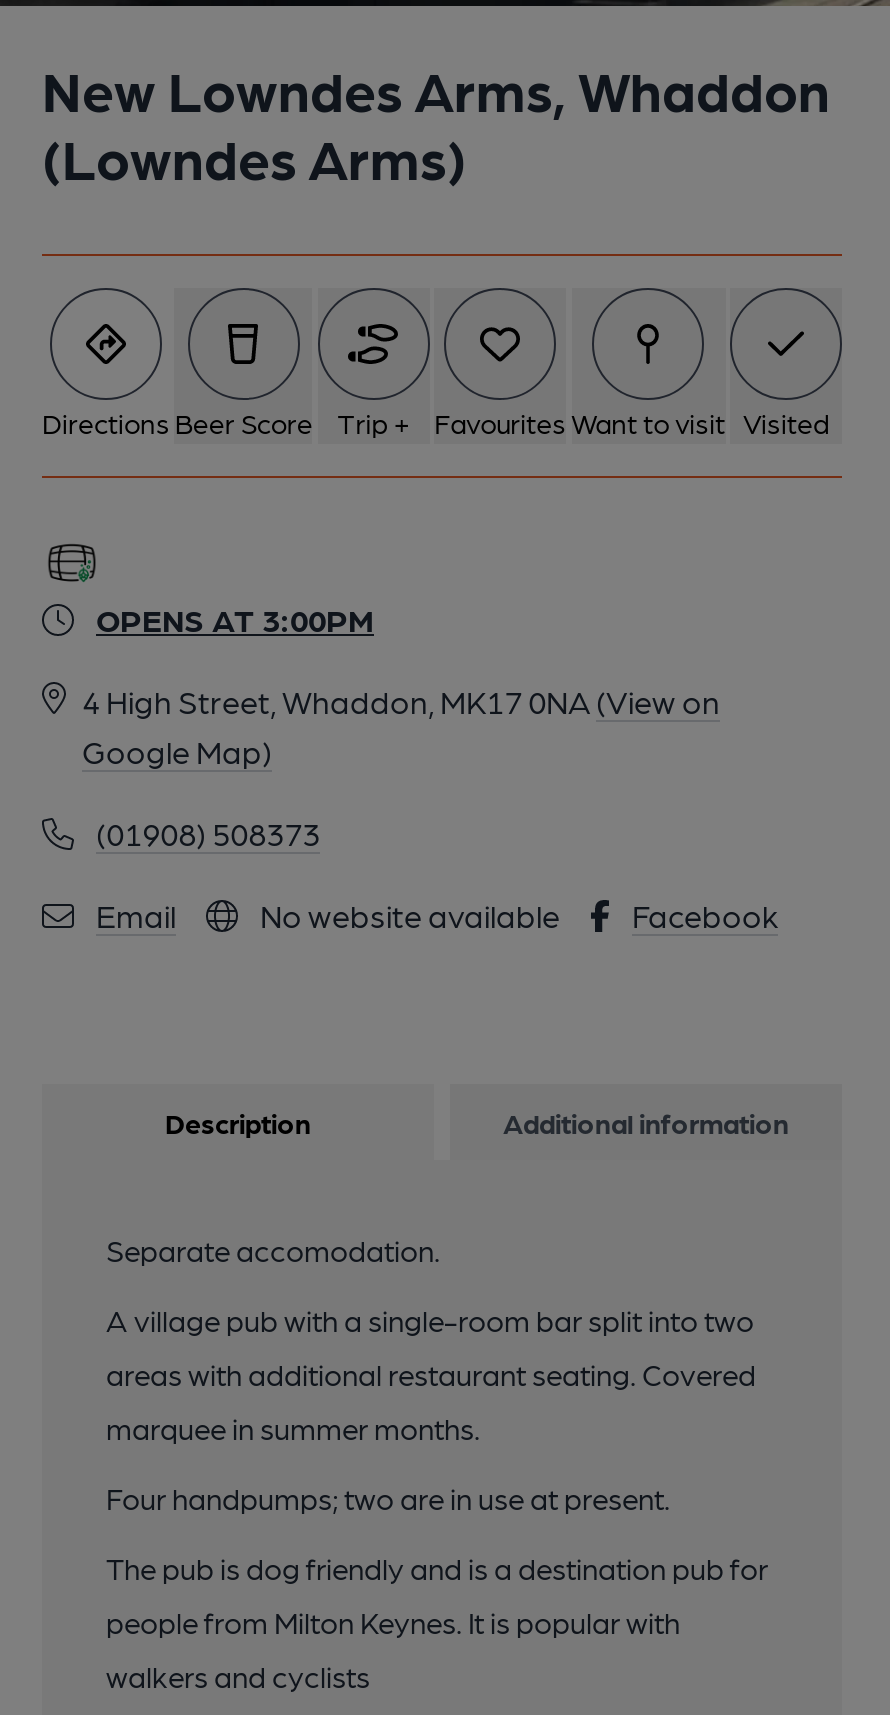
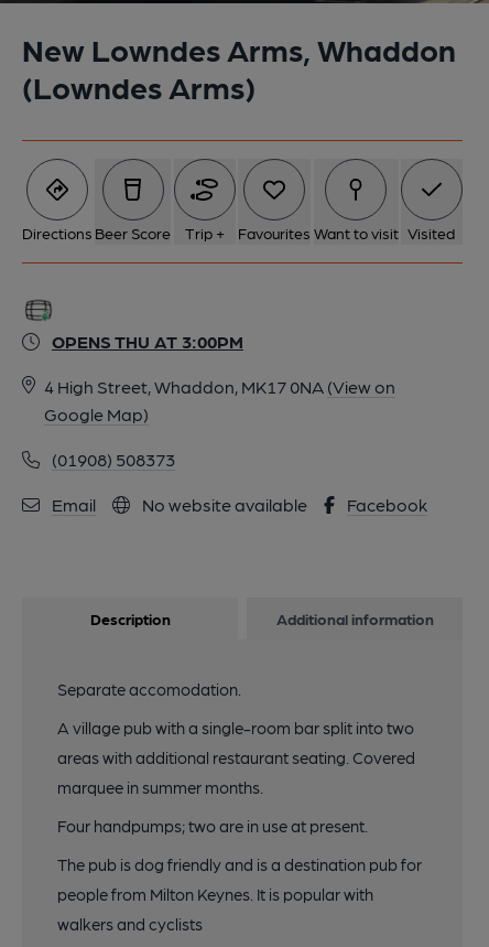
[96,600,374,638] OPENS AT 3:00PM -> [52,331,243,352] OPENS THU AT 3:00PM

